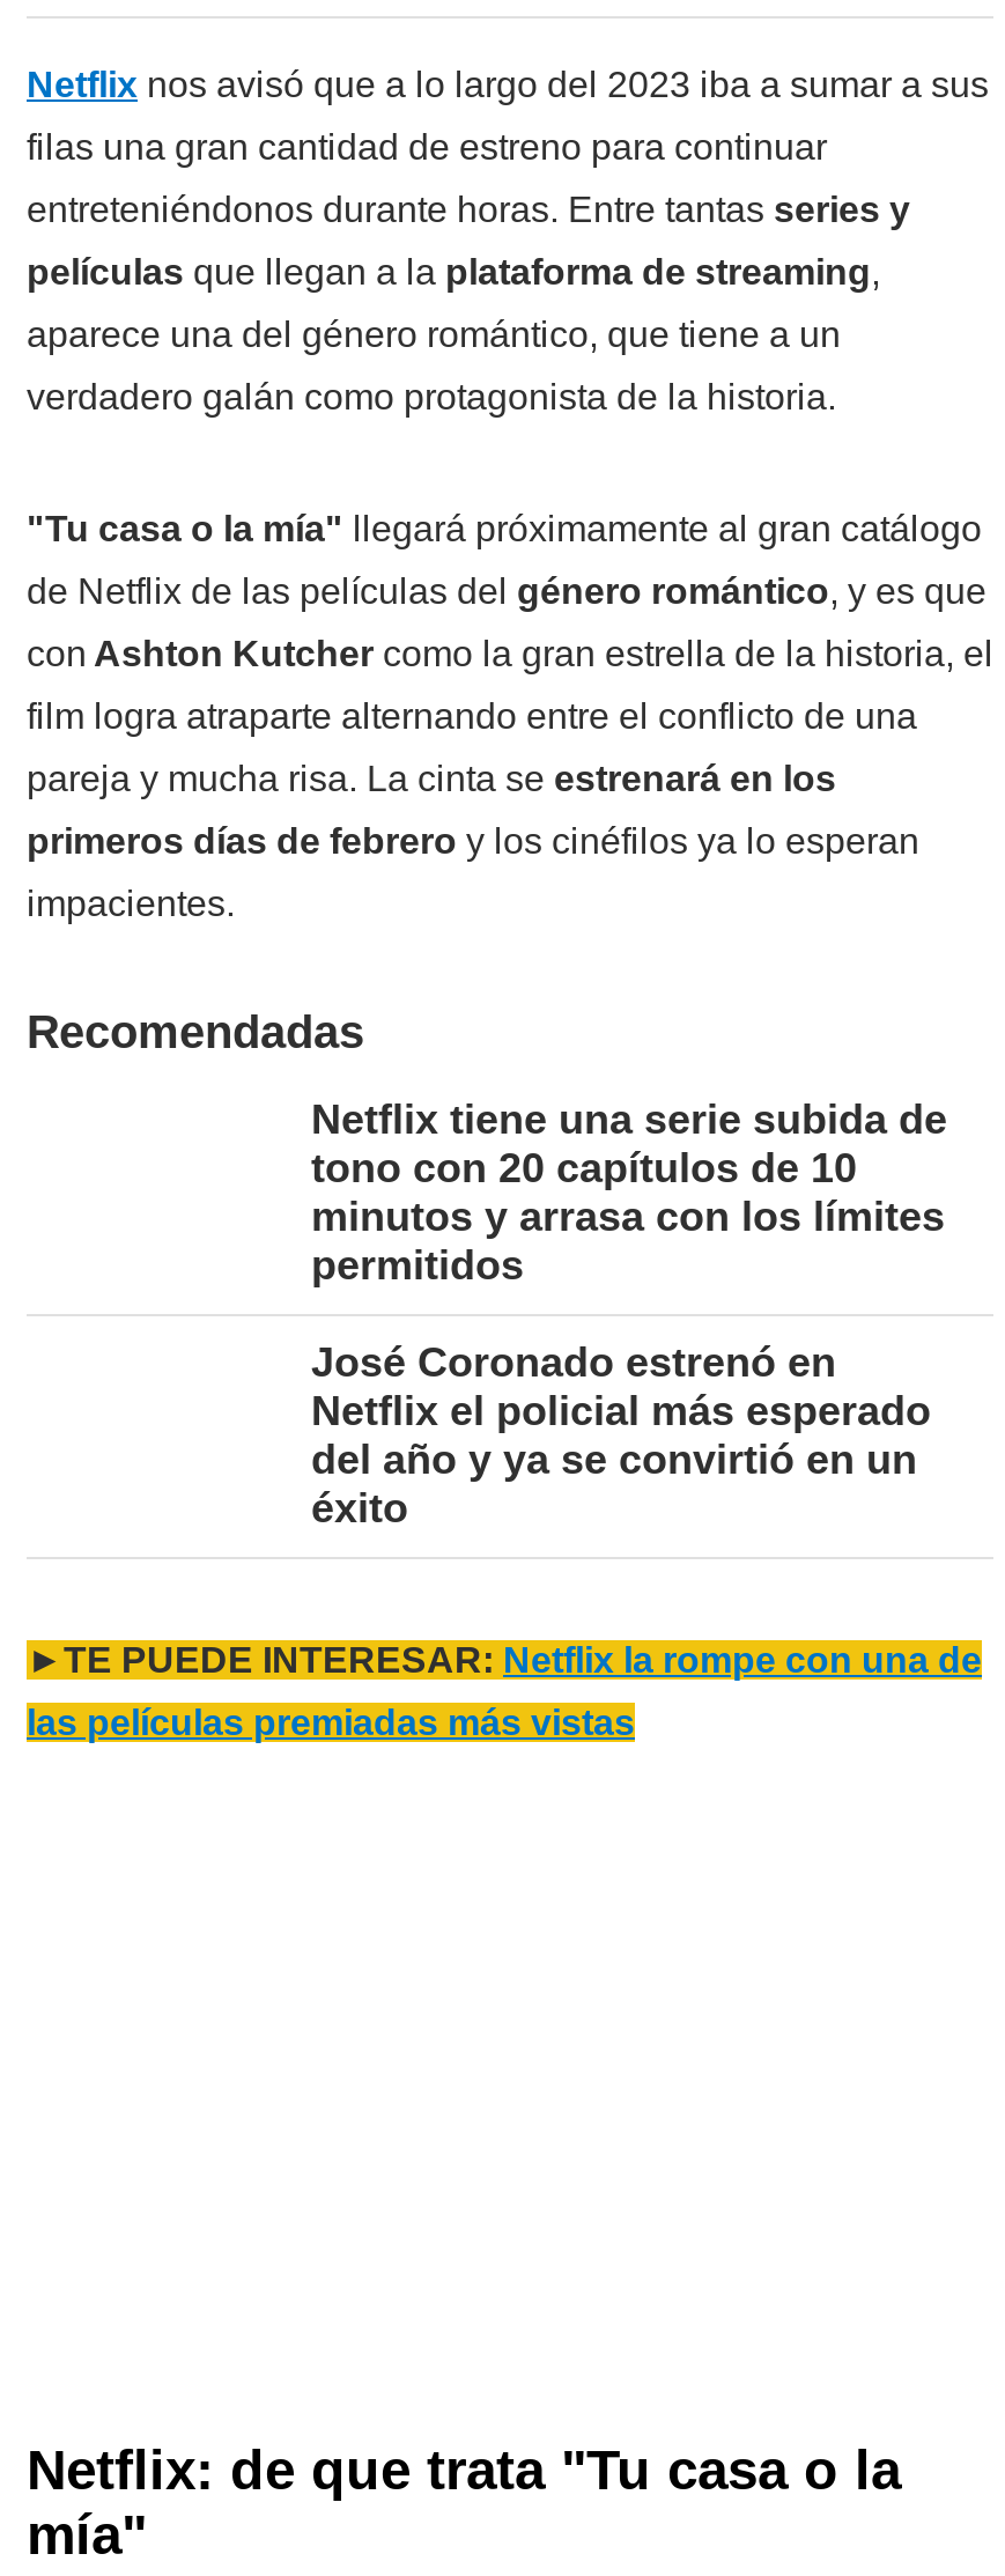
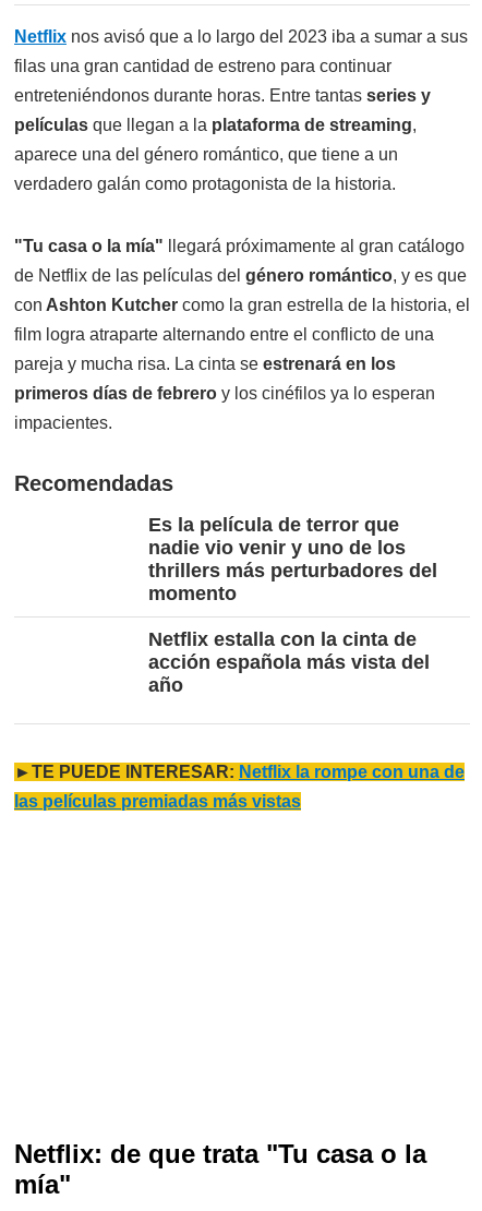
[311,1097,947,1290] Netflix tiene una serie subida de | tono con 20 capítulos de 10 | minutos y arrasa con los límites | permitidos -> [148,514,437,605] Es la película de terror que | nadie vio venir y uno de los | thrillers más perturbadores del | momento
[311,1340,931,1532] José Coronado estrenó en | Netflix el policial más esperado | del año y ya se convirtió en un | éxito -> [148,629,430,696] Netflix estalla con la cinta de | acción española más vista del | año

